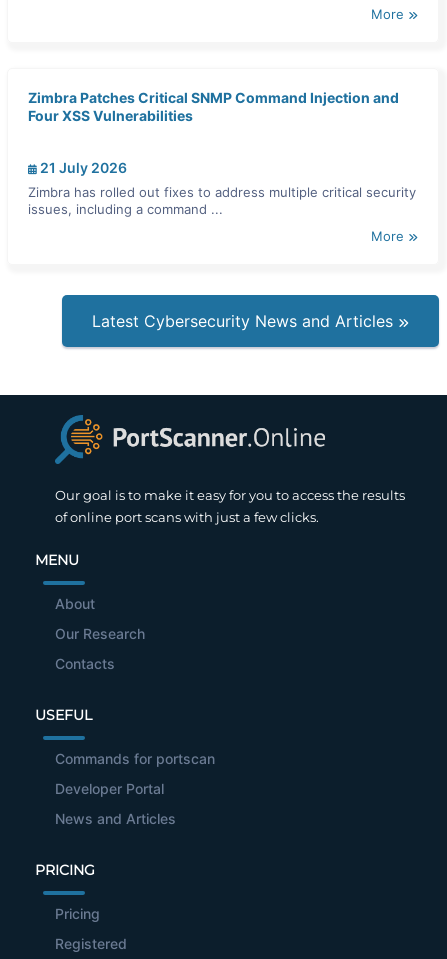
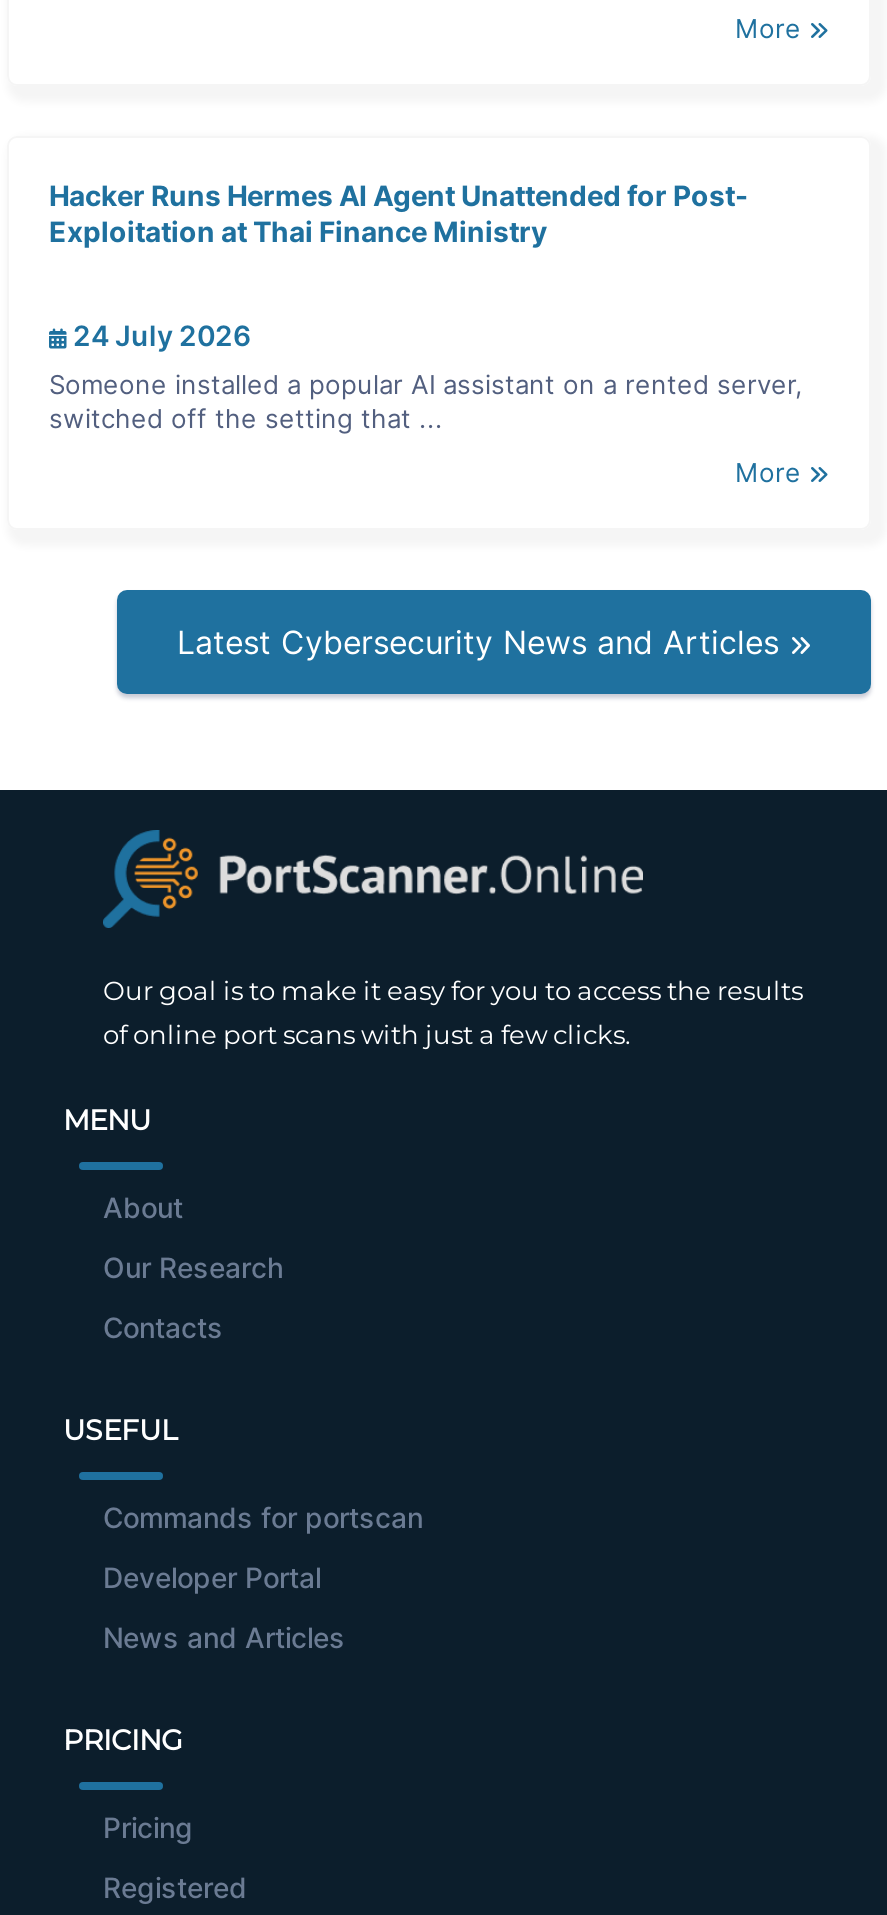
[28,88,399,123] Zimbra Patches Critical SNMP Command Injection and | Four XSS Vulnerabilities -> [49,177,749,247] Hacker Runs Hermes AI Agent Unattended for Post- | Exploitation at Thai Finance Ministry
[37,158,127,175] 21 July 2026 -> [67,317,251,351] 24 July 2026
[28,183,416,216] Zimbra has rolled out fixes to address multiple critical security | issues, including a command ... -> [49,367,803,433] Someone installed a popular AI assistant on a rented server, | switched off the setting that ...

